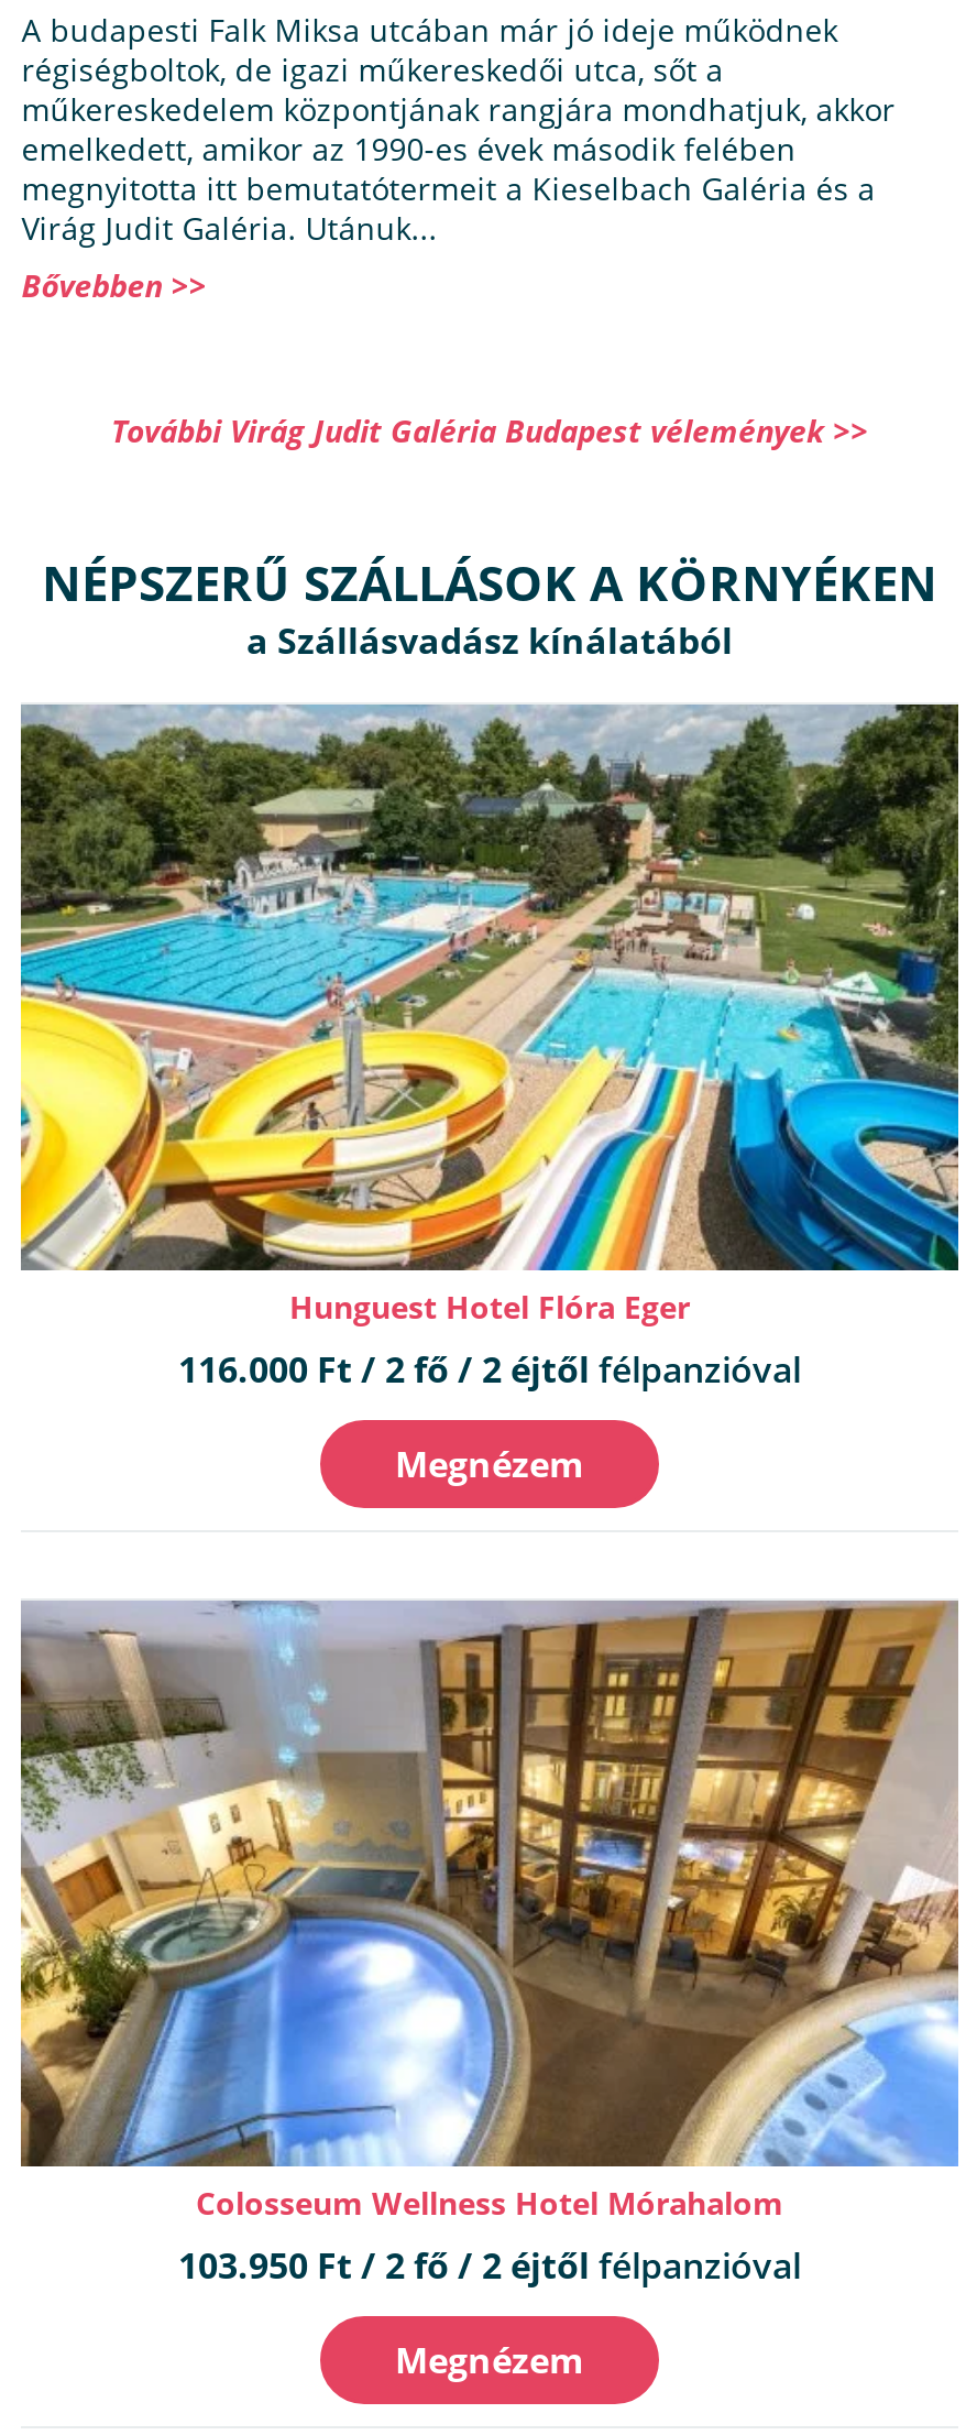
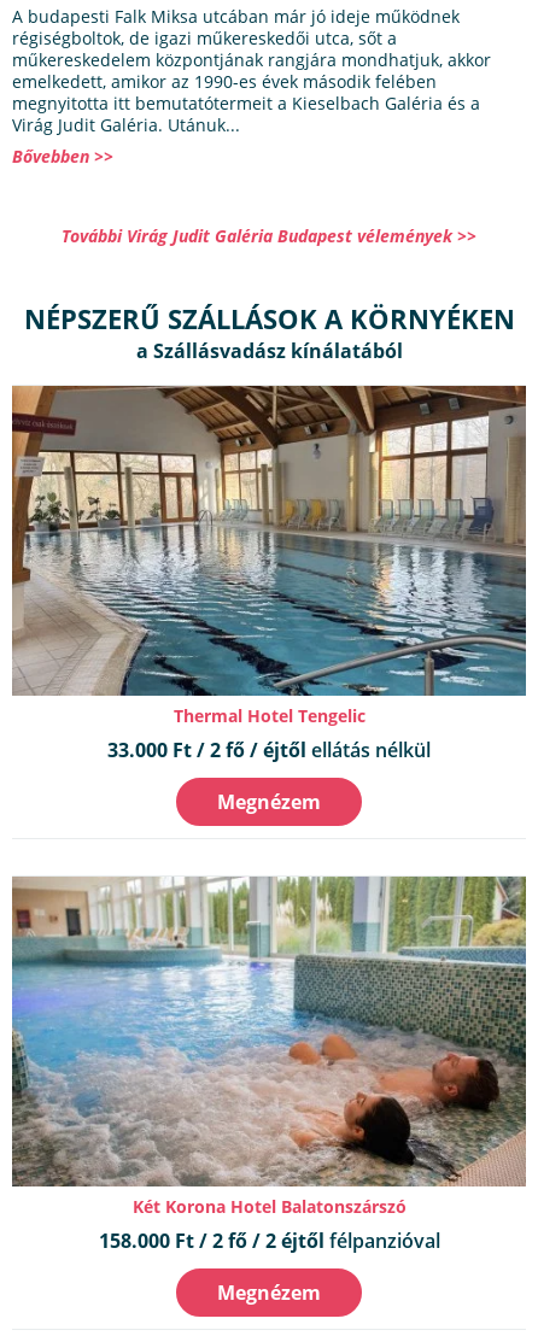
[19,702,960,1394] [image] | Hunguest Hotel Flóra Eger | 116.000 Ft / 2 fő / 2 éjtől félpanzióval -> [11,385,527,763] [image] | Thermal Hotel Tengelic | 33.000 Ft / 2 fő / éjtől ellátás nélkül
[19,1601,960,2224] [image] | Colosseum Wellness Hotel Mórahalom -> [11,877,527,1218] [image] | Két Korona Hotel Balatonszárszó
[178,2242,801,2290] 103.950 Ft / 2 fő / 2 éjtől félpanzióval -> [98,1228,440,1254] 158.000 Ft / 2 fő / 2 éjtől félpanzióval

